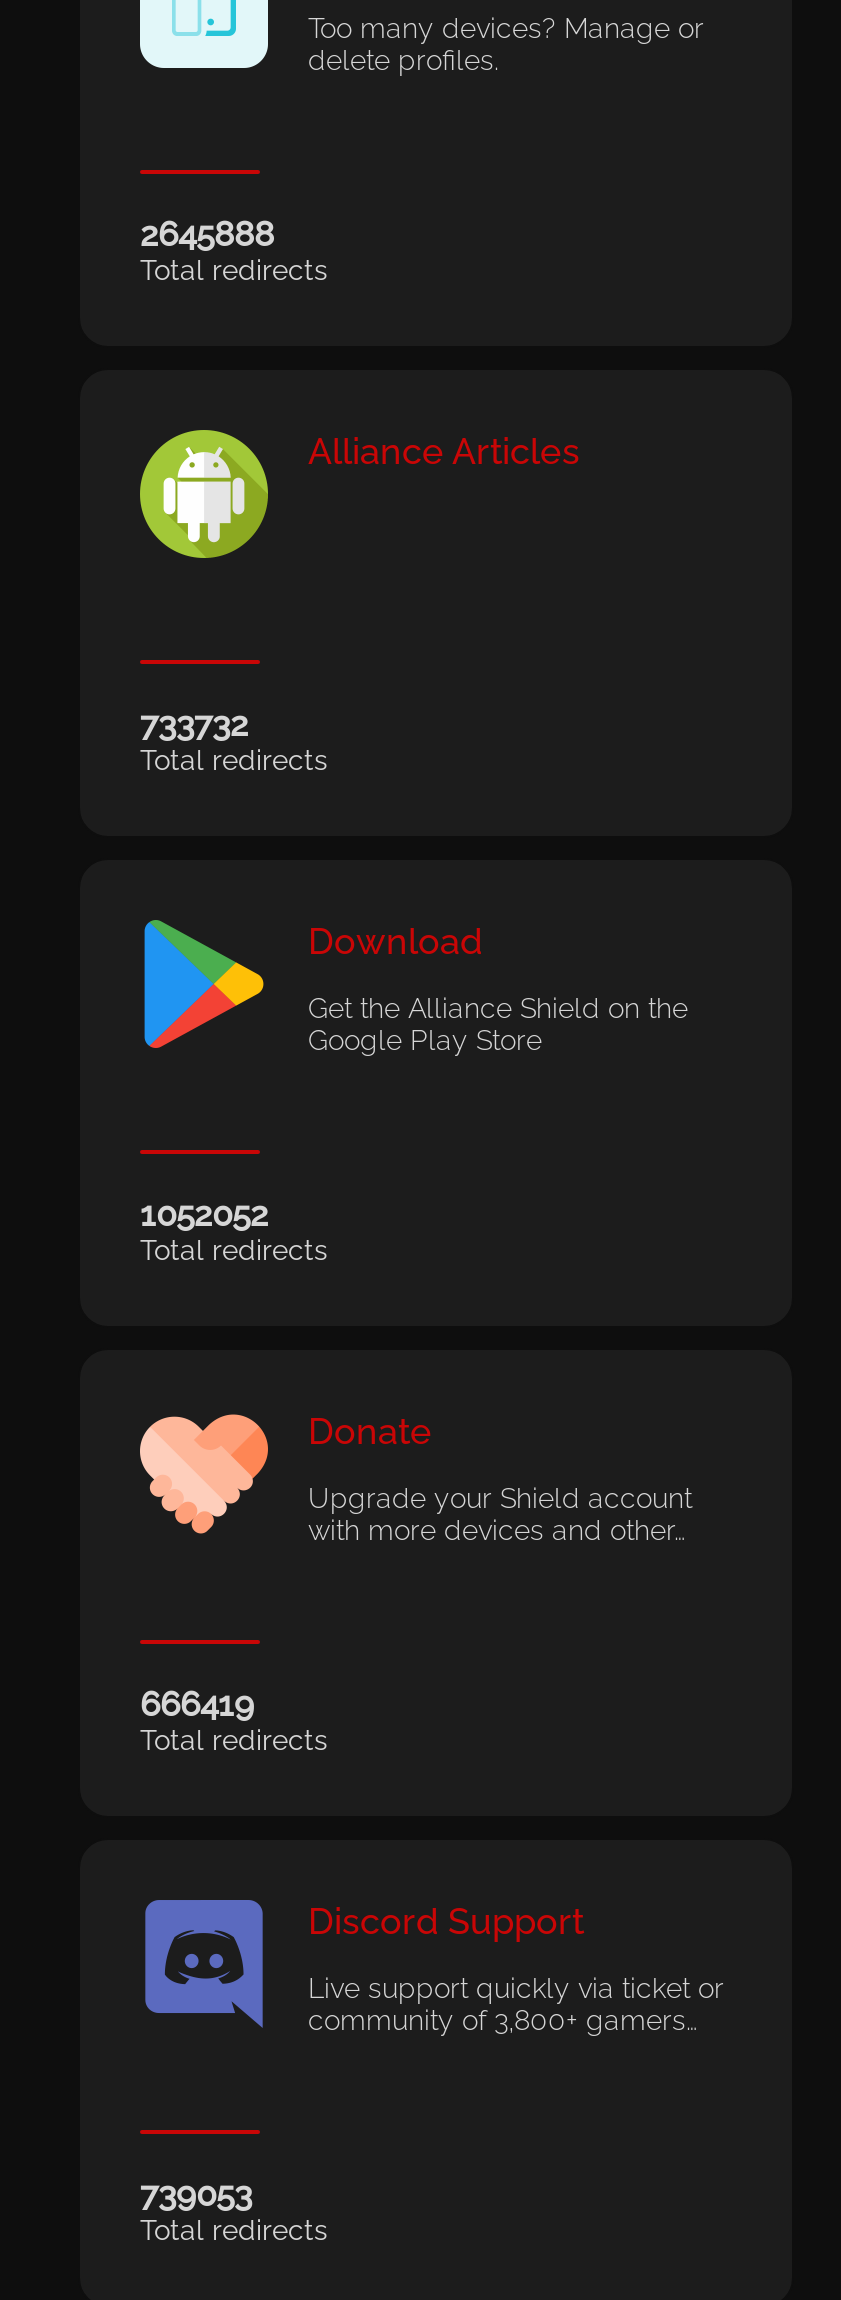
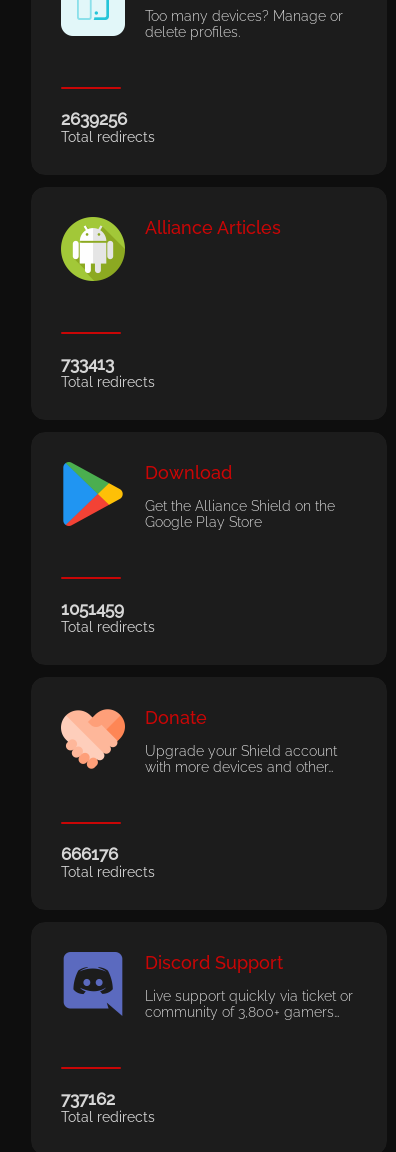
[140,214,274,254] 2645888 -> [61,109,127,129] 2639256
[140,704,248,744] 733732 -> [61,354,114,374] 733413
[140,1194,268,1234] 1052052 -> [61,599,124,619] 1051459
[140,1684,254,1724] 666419 -> [61,844,118,864] 666176
[140,2174,252,2214] 739053 -> [61,1089,115,1109] 737162

